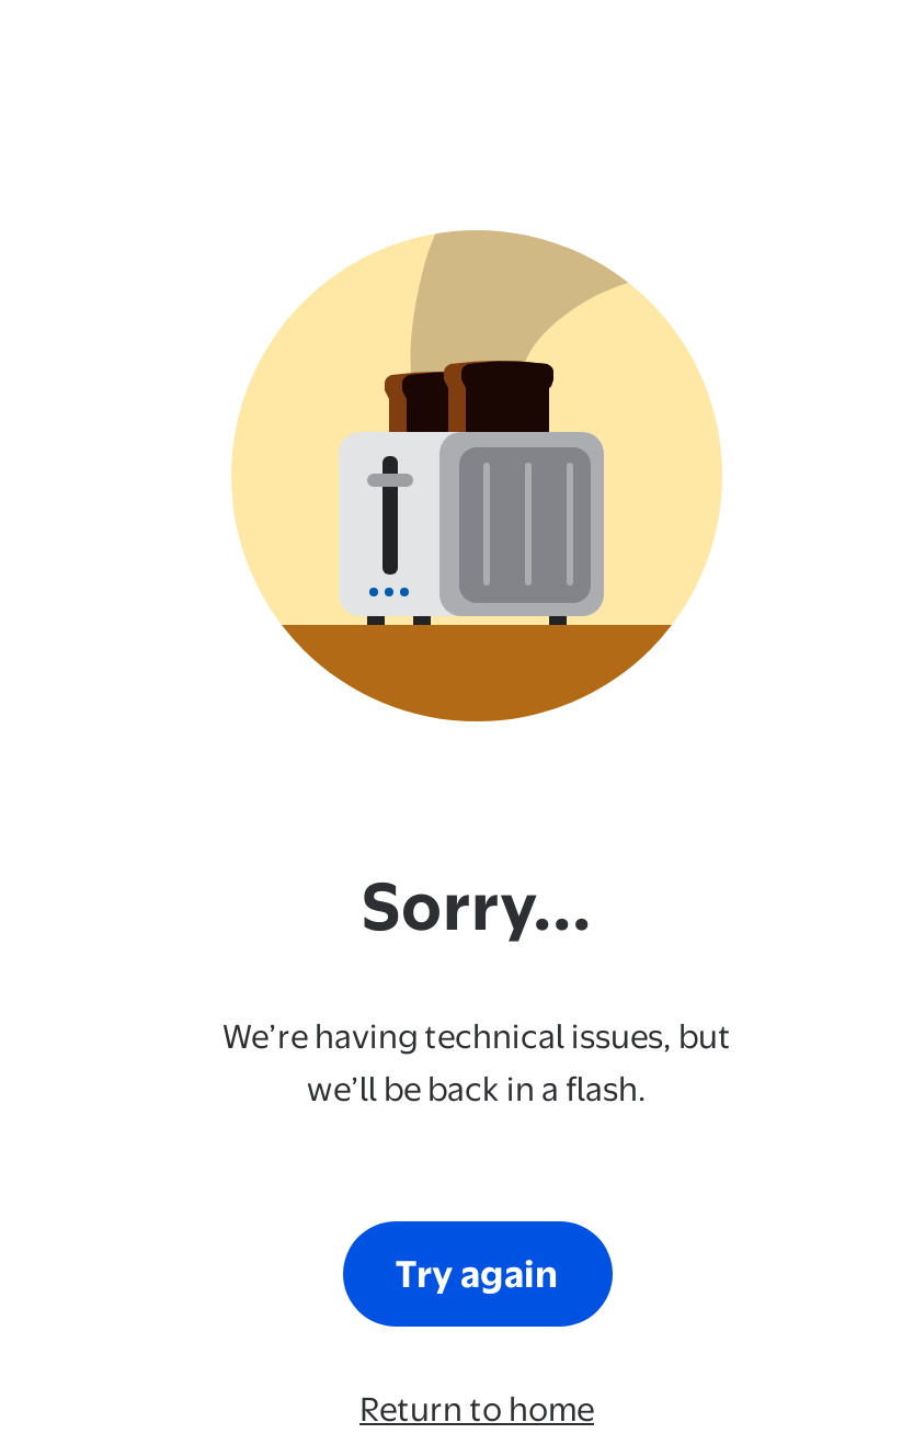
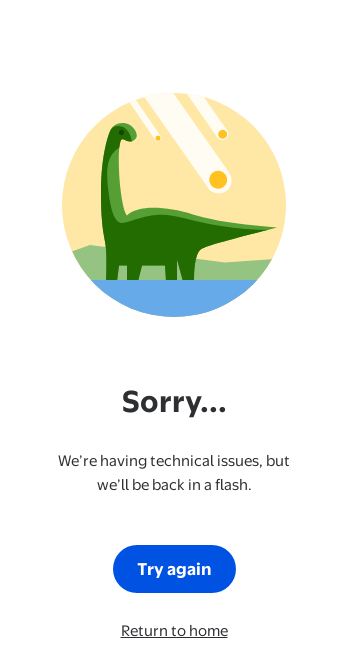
[255,230,694,724] [image] -> [72,94,276,318] [image]

